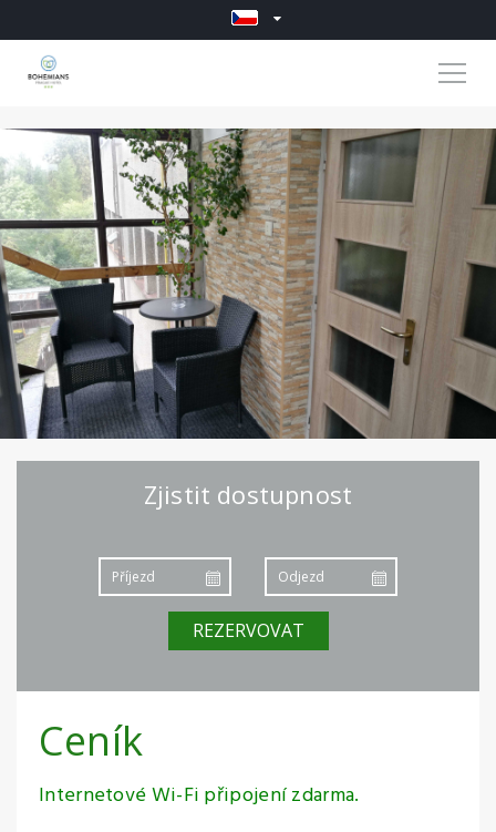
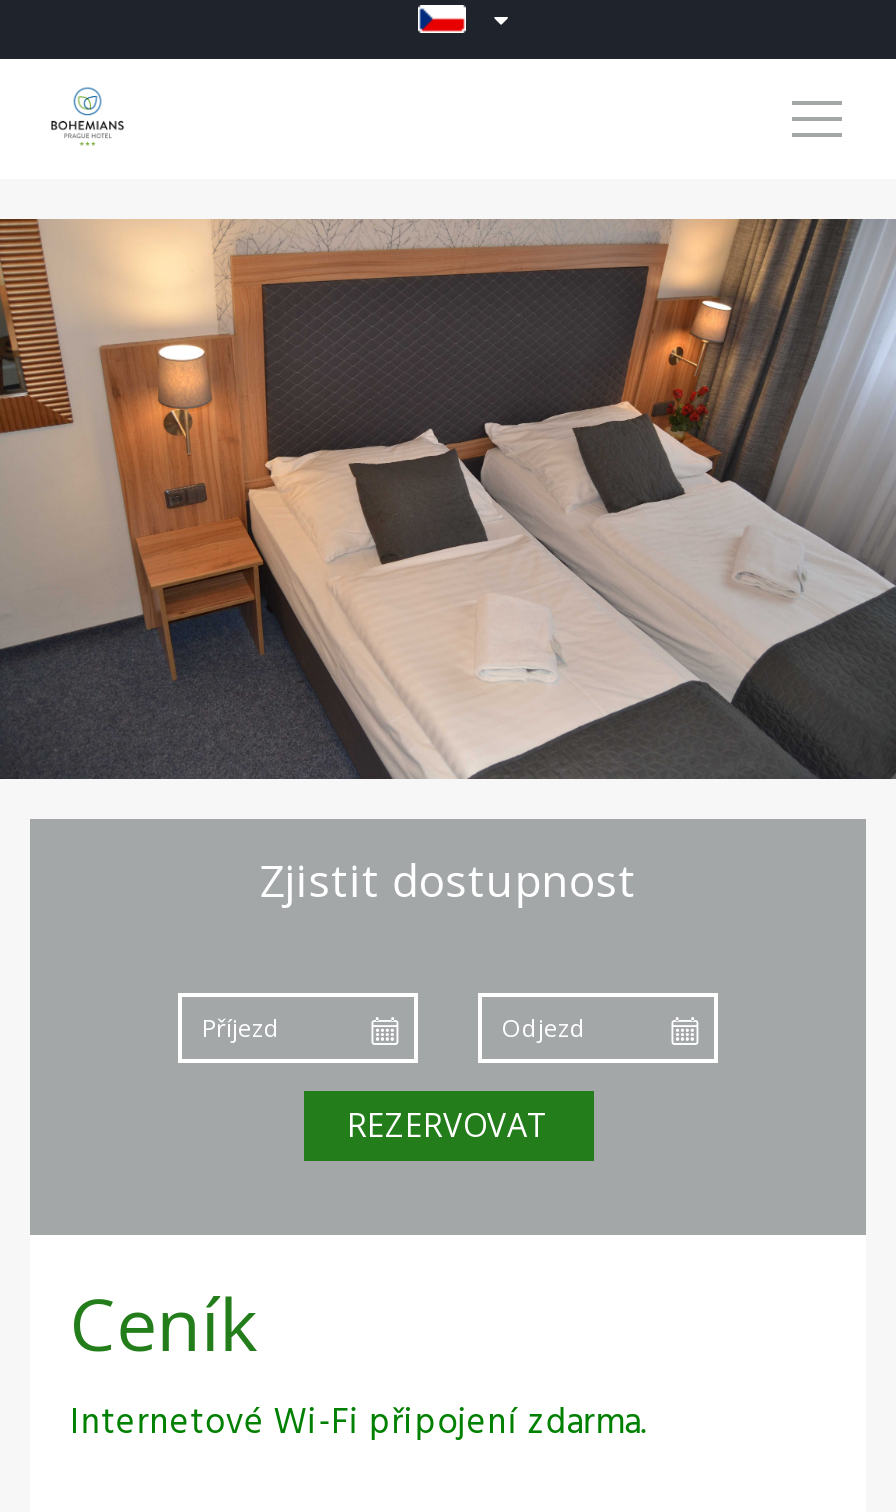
[3,127,493,440] [image] -> [6,217,890,781] [image]

